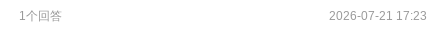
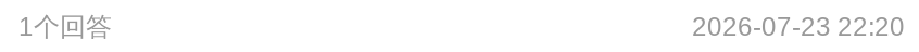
[329,9,427,23] 2026-07-21 17:23 -> [692,12,905,42] 2026-07-23 22:20

